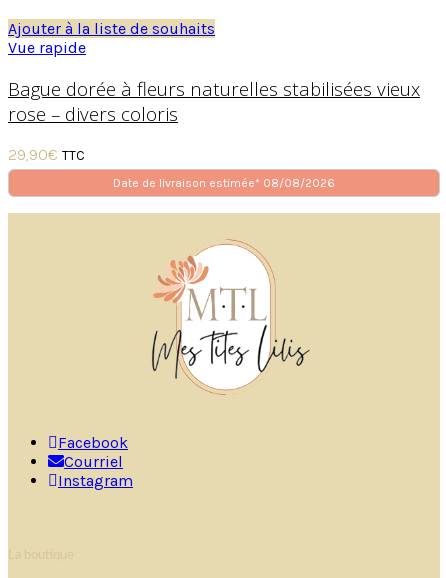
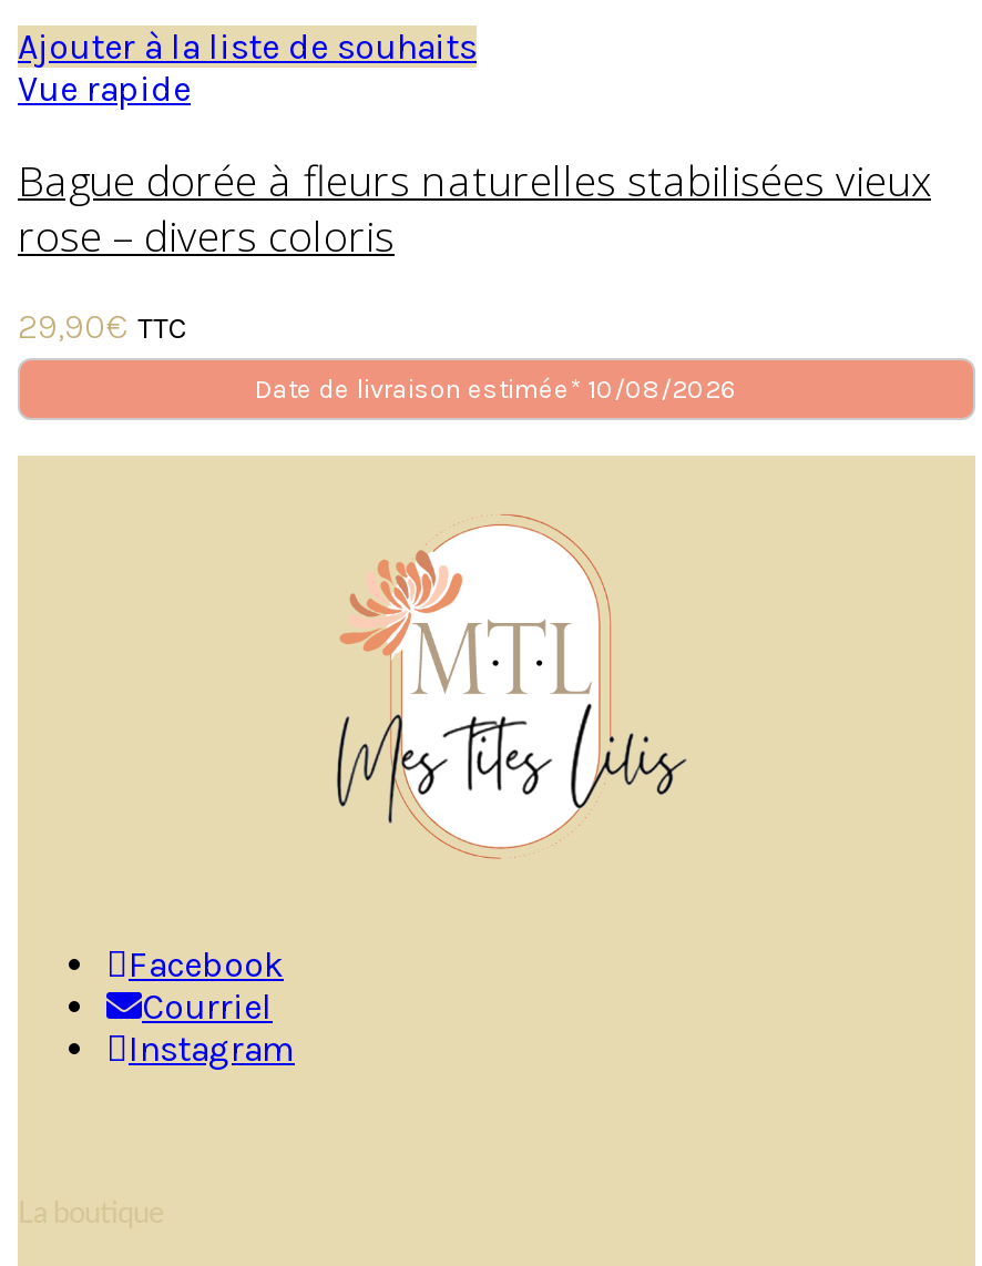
[113,176,335,190] Date de livraison estimée* 08/08/2026 -> [255,373,738,404] Date de livraison estimée* 10/08/2026

